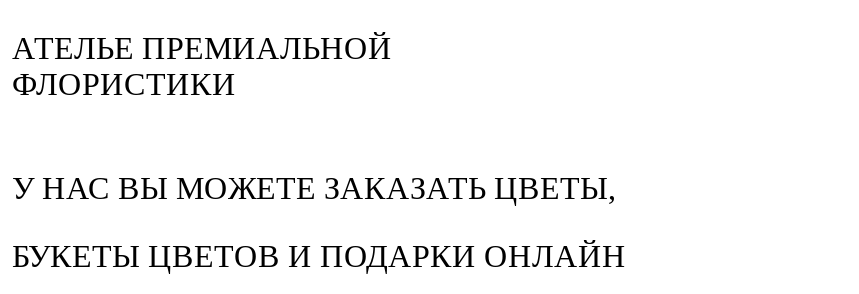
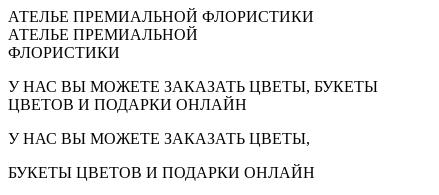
none -> [8,8,314,25] АТЕЛЬЕ ПРЕМИАЛЬНОЙ ФЛОРИСТИКИ
none -> [8,78,378,113] У НАС ВЫ МОЖЕТЕ ЗАКАЗАТЬ ЦВЕТЫ, БУКЕТЫ | ЦВЕТОВ И ПОДАРКИ ОНЛАЙН

